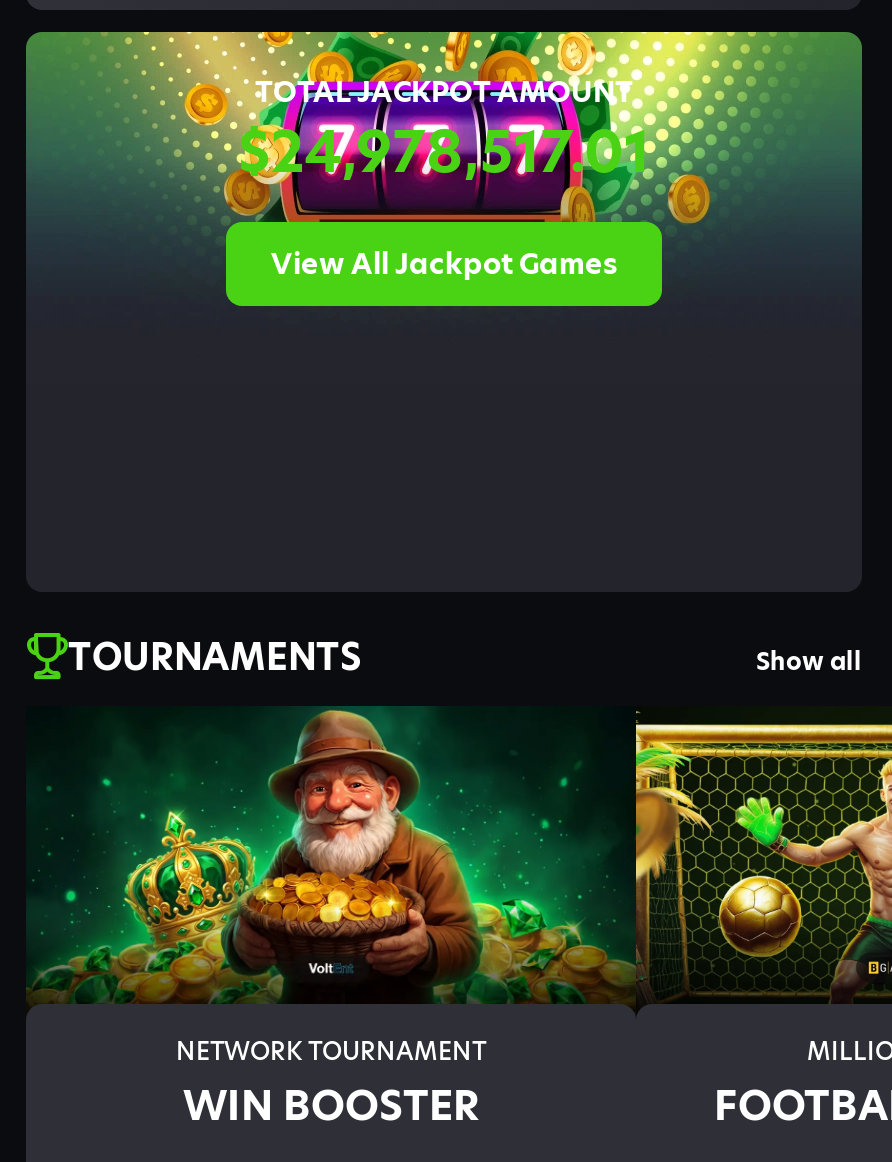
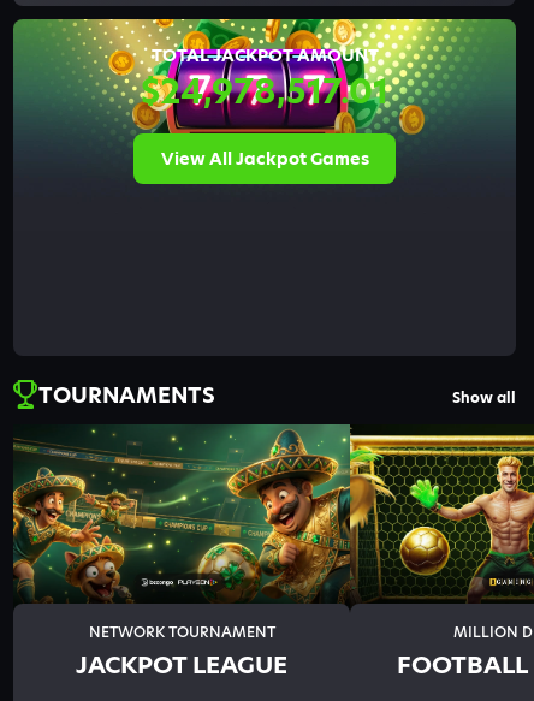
[26,706,886,1134] [image] | WIN BOOSTER -> [12,423,530,682] [image] | JACKPOT LEAGUE

